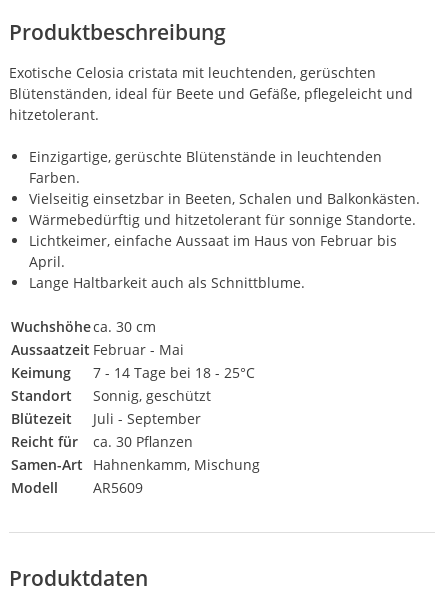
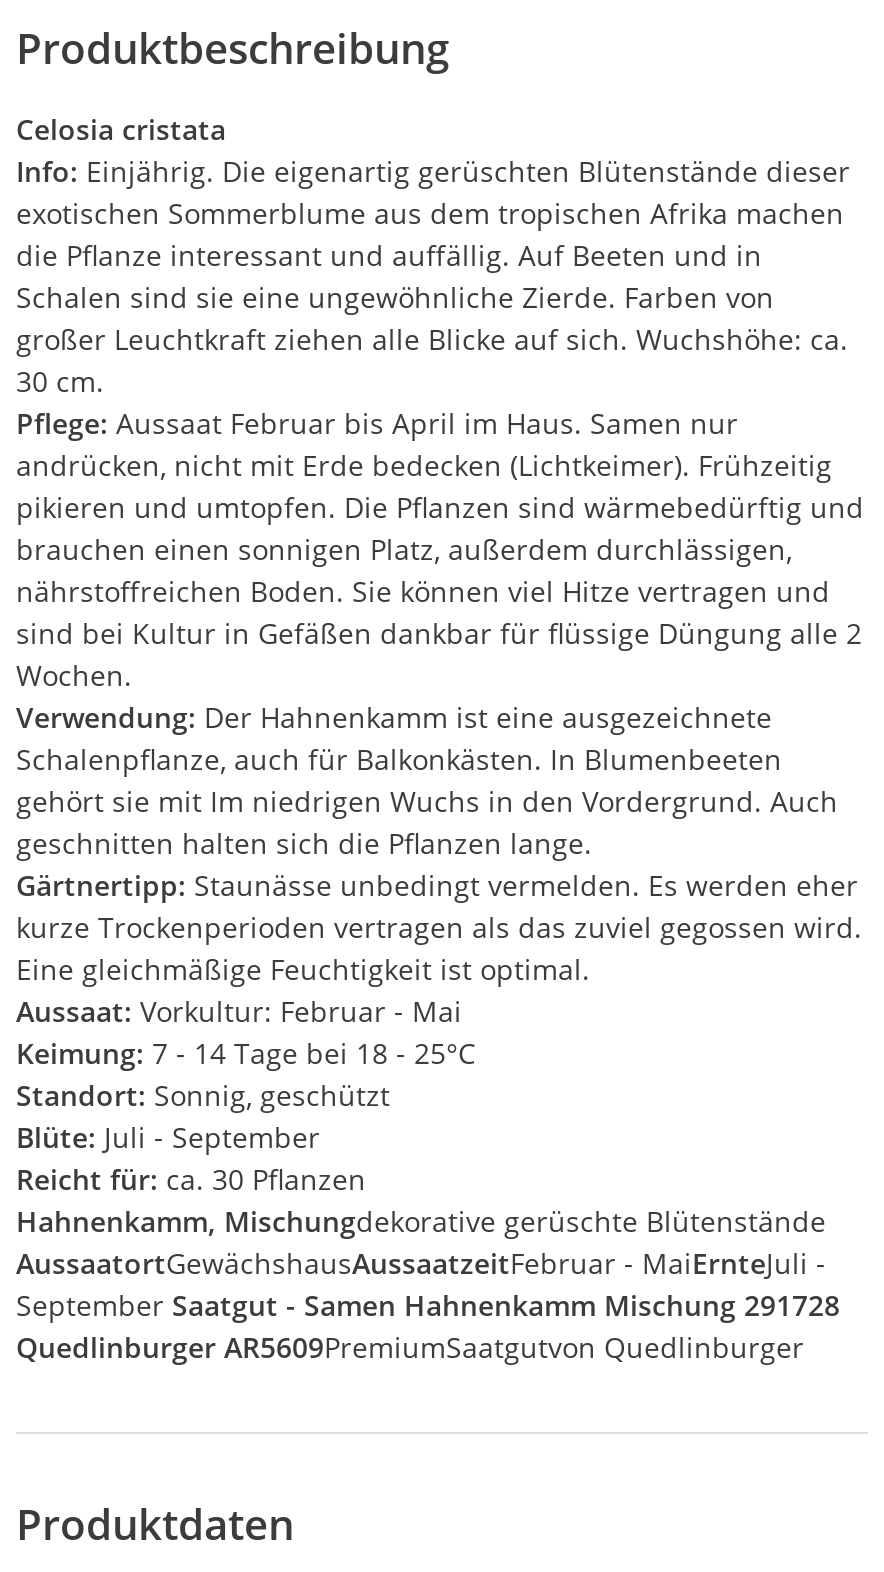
[9,63,420,497] Exotische Celosia cristata mit leuchtenden, gerüschten | Blütenständen, ideal für Beete und Gefäße, pflegeleicht und | hitzetolerant. | Einzigartige, gerüschte Blütenstände in leuchtenden | Farben. | Vielseitig einsetzbar in Beeten, Schalen und Balkonkästen. | Wärmebedürftig und hitzetolerant für sonnige Standorte. | Lichtkeimer, einfache Aussaat im Haus von Februar bis | April. | Lange Haltbarkeit auch als Schnittblume. | Wuchshöhe ca. 30 cm | Aussaatzeit Februar - Mai | Keimung | 7 - 14 Tage bei 18 - 25°C | Standort | Sonnig, geschützt | Blütezeit | Juli - September | Reicht für | ca. 30 Pflanzen | Samen-Art Hahnenkamm, Mischung | Modell | AR5609 -> [16,110,864,1366] Celosia cristata | Info: Einjährig. Die eigenartig gerüschten Blütenstände dieser | exotischen Sommerblume aus dem tropischen Afrika machen | die Pflanze interessant und auffällig. Auf Beeten und in | Schalen sind sie eine ungewöhnliche Zierde. Farben von | großer Leuchtkraft ziehen alle Blicke auf sich. Wuchshöhe: ca. | 30 cm. | Pflege: Aussaat Februar bis April im Haus. Samen nur | andrücken, nicht mit Erde bedecken (Lichtkeimer). Frühzeitig | pikieren und umtopfen. Die Pflanzen sind wärmebedürftig und | brauchen einen sonnigen Platz, außerdem durchlässigen, | nährstoffreichen Boden. Sie können viel Hitze vertragen und | sind bei Kultur in Gefäßen dankbar für flüssige Düngung alle 2 | Wochen. | Verwendung: Der Hahnenkamm ist eine ausgezeichnete | Schalenpflanze, auch für Balkonkästen. In Blumenbeeten | gehört sie mit Im niedrigen Wuchs in den Vordergrund. Auch | geschnitten halten sich die Pflanzen lange. | Gärtnertipp: Staunässe unbedingt vermelden. Es werden eher | kurze Trockenperioden vertragen als das zuviel gegossen wird. | Eine gleichmäßige Feuchtigkeit ist optimal. | Aussaat: Vorkultur: Februar - Mai | Keimung: 7 - 14 Tage bei 18 - 25°C | Standort: Sonnig, geschützt | Blüte: Juli - September | Reicht für: ca. 30 Pflanzen | Hahnenkamm, Mischungdekorative gerüschte Blütenstände | AussaatortGewächshausAussaatzeitFebruar - MaiErnteJuli - | September Saatgut - Samen Hahnenkamm Mischung 291728 | Quedlinburger AR5609PremiumSaatgutvon Quedlinburger

